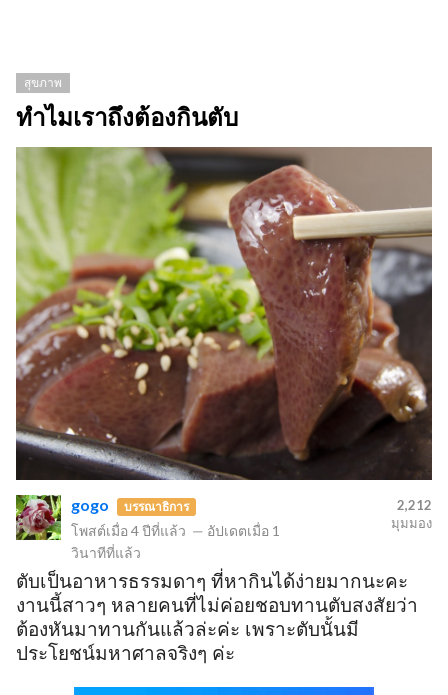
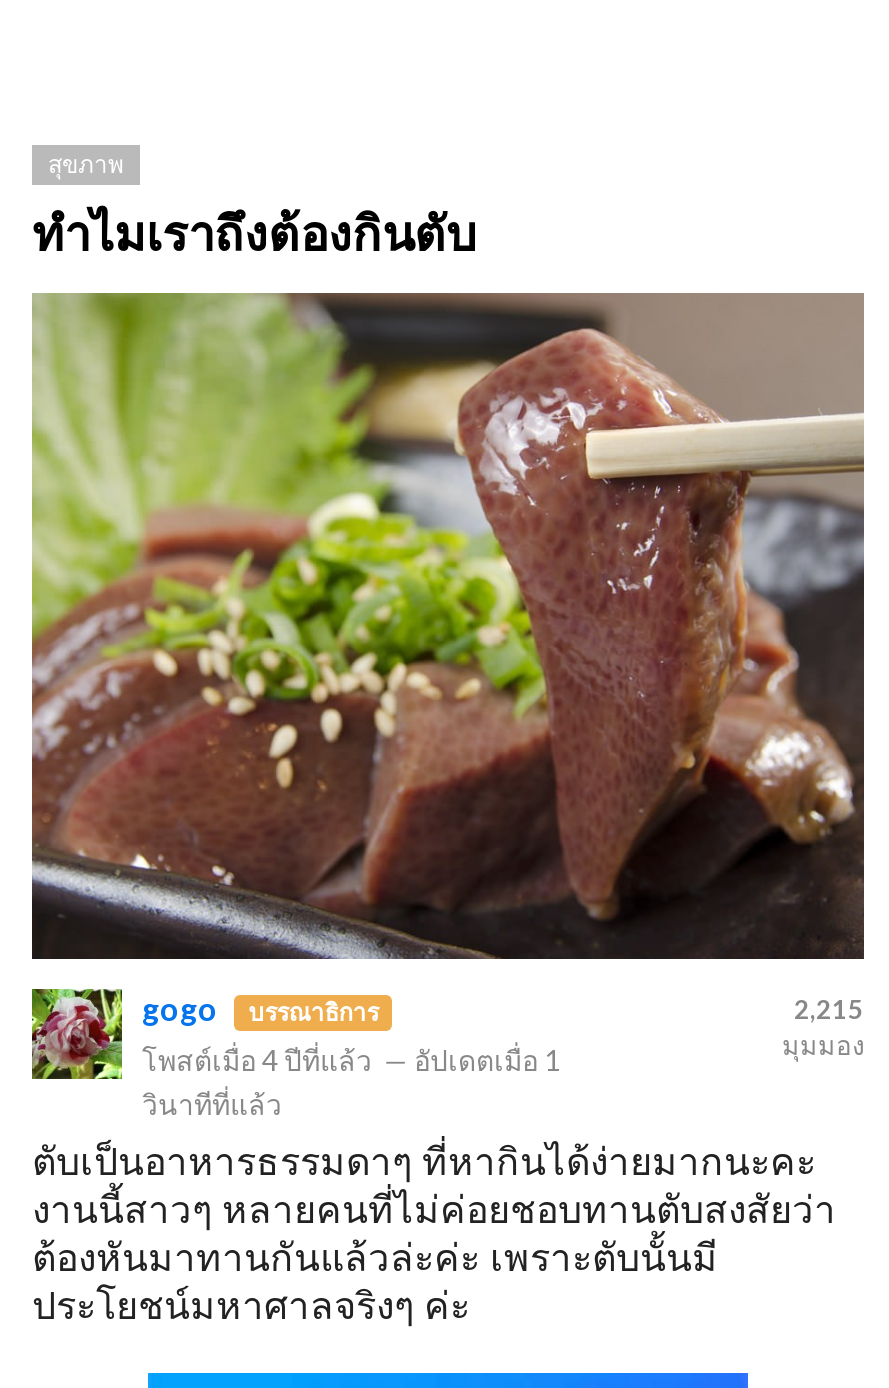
[397,497,432,513] 2,212 -> [794,993,864,1025] 2,215

